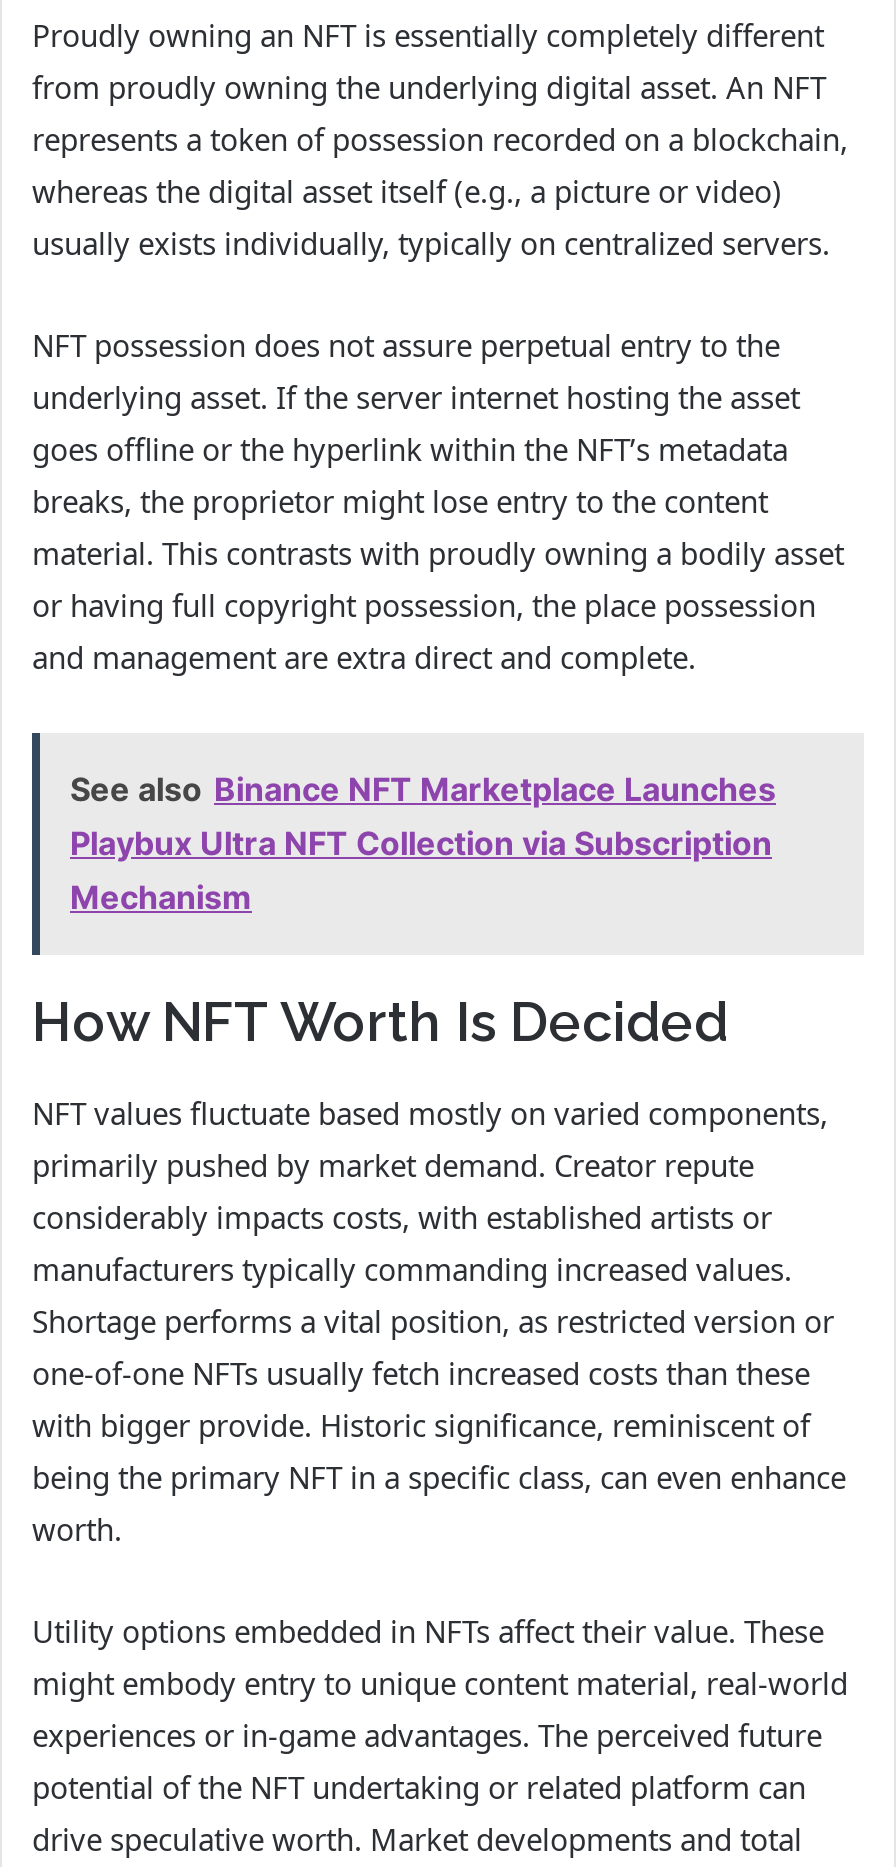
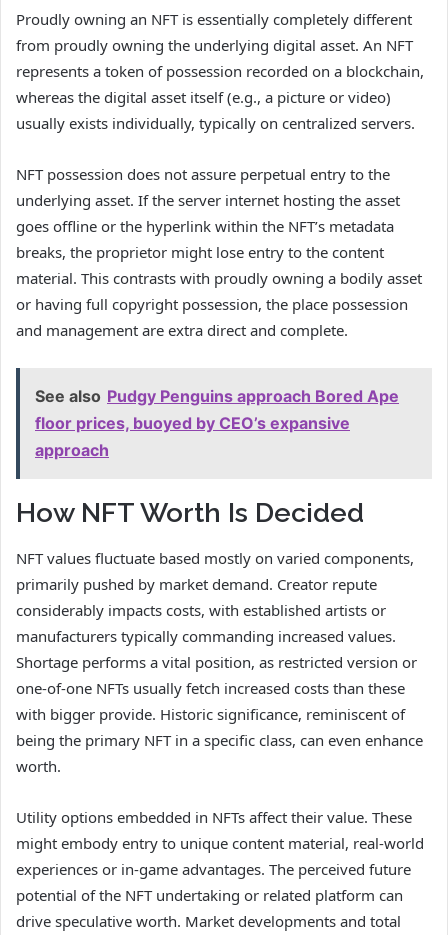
[70,770,776,918] See also Binance NFT Marketplace Launches | Playbux Ultra NFT Collection via Subscription | Mechanism -> [35,386,399,460] See also Pudgy Penguins approach Bored Ape | floor prices, buoyed by CEO’s expansive | approach

